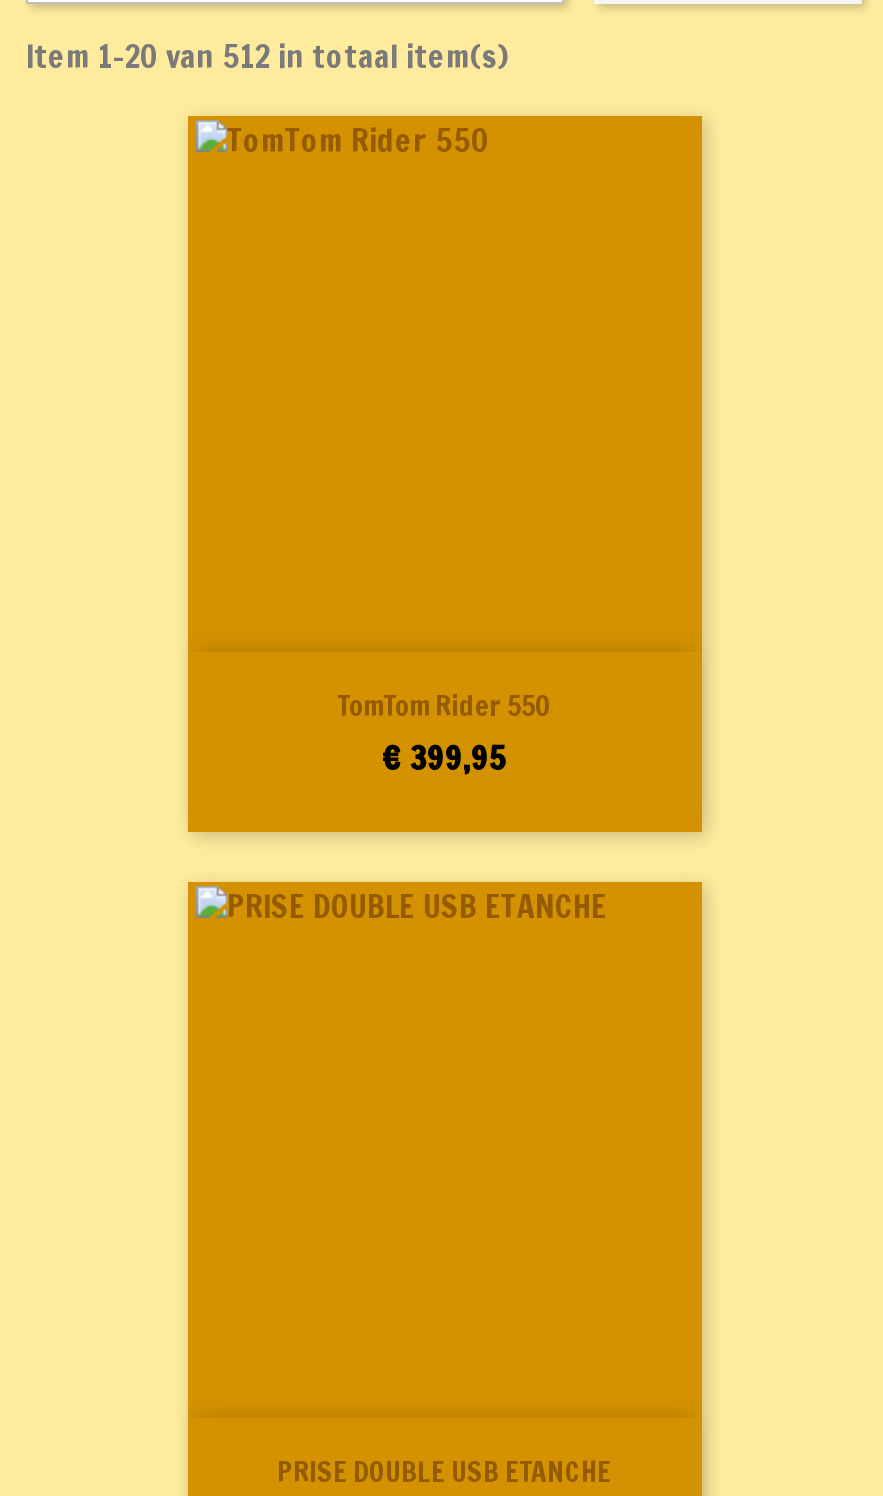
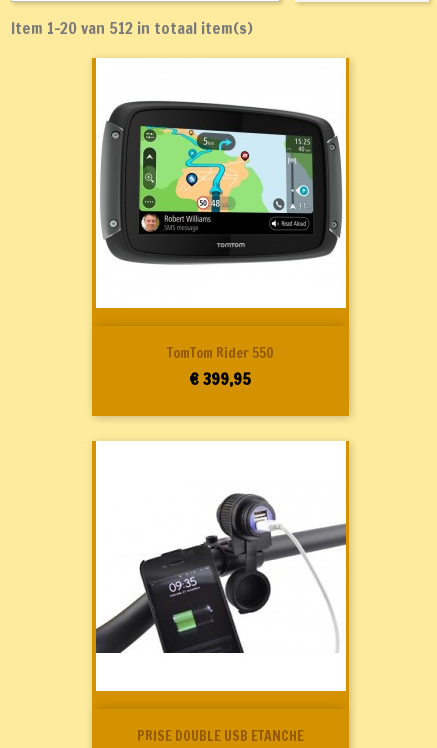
none -> [95,57,347,309] [image]
none -> [95,440,347,692] [image]

